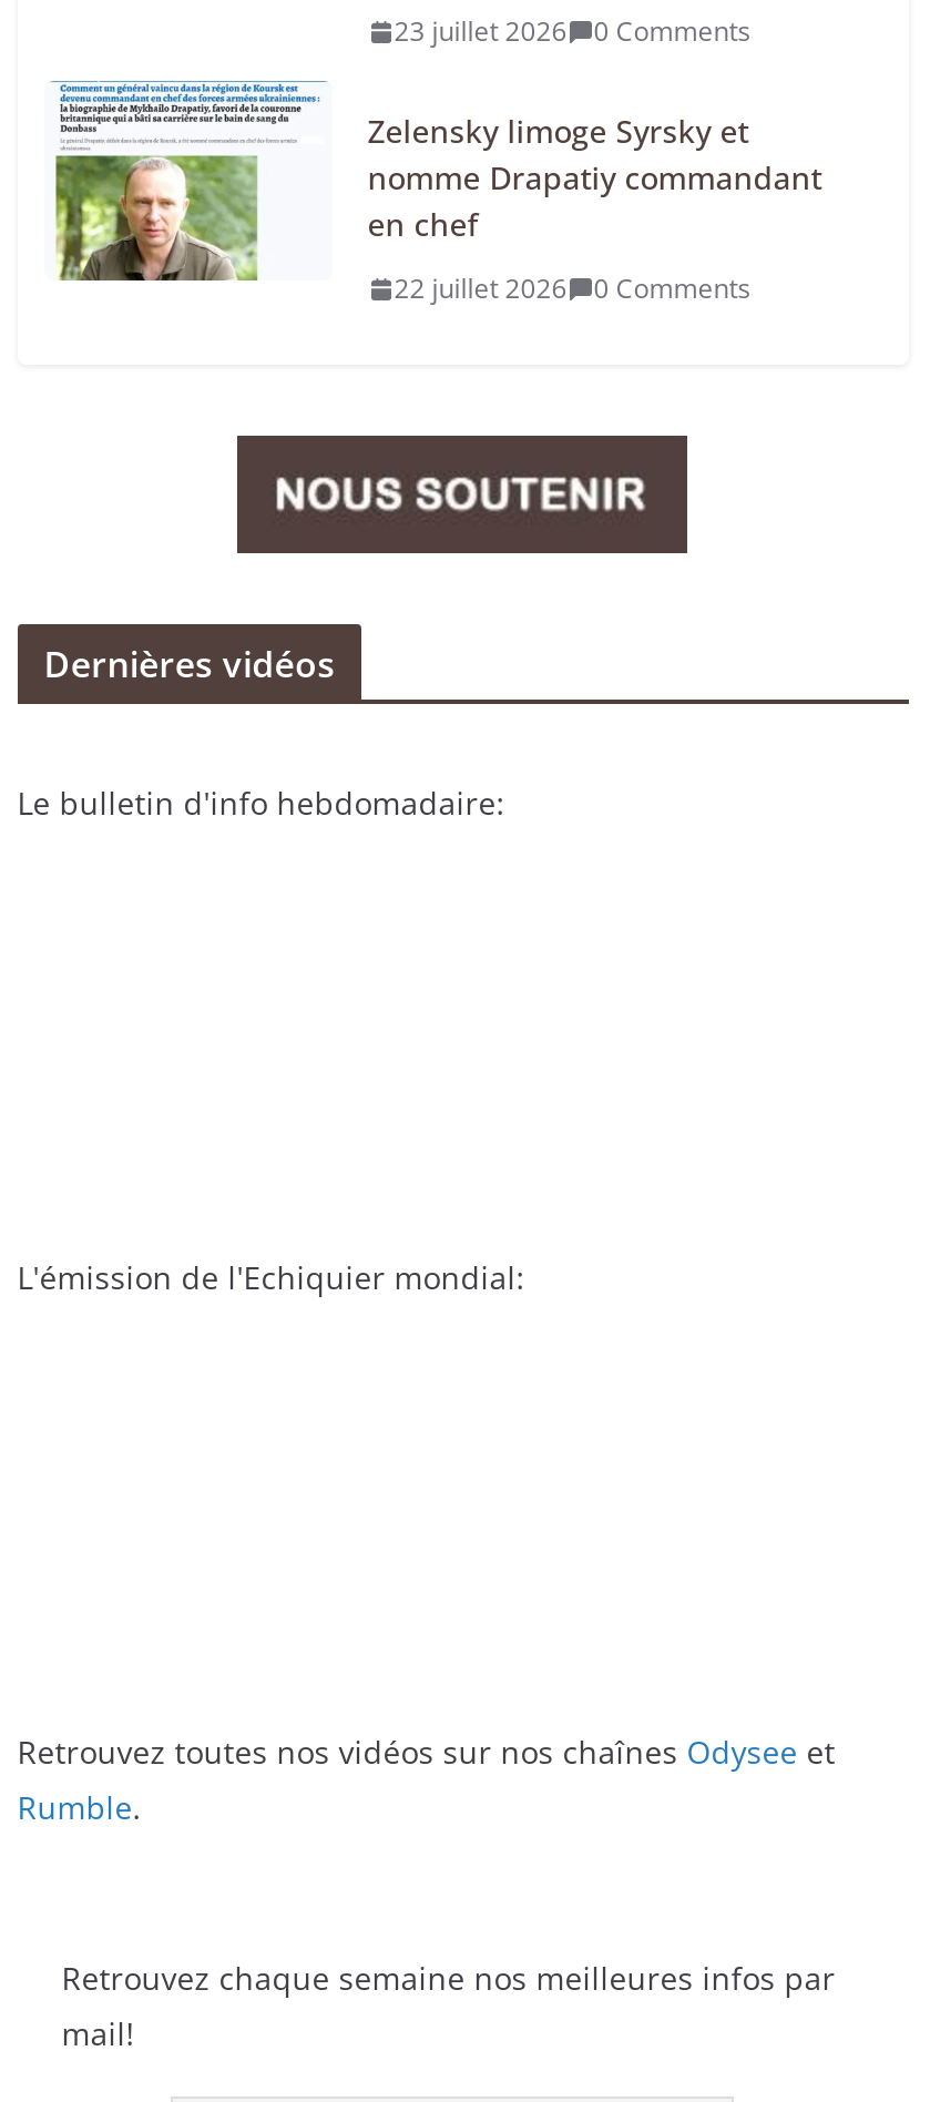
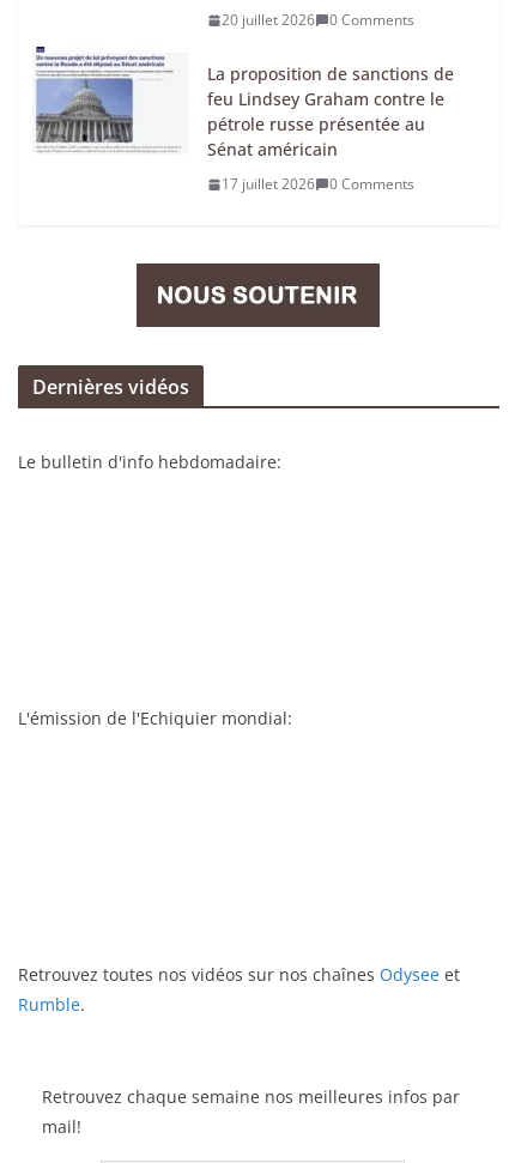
[394,12,751,50] 23 juillet 2026 0 Comments -> [221,10,414,30] 20 juillet 2026 0 Comments
[51,81,822,283] [image] | Zelensky limoge Syrsky et | nomme Drapatiy commandant | en chef -> [35,46,454,160] [image] | La proposition de sanctions de | feu Lindsey Graham contre le | pétrole russe présentée au | Sénat américain
[394,269,751,307] 22 juillet 2026 0 Comments -> [221,174,414,194] 17 juillet 2026 0 Comments

